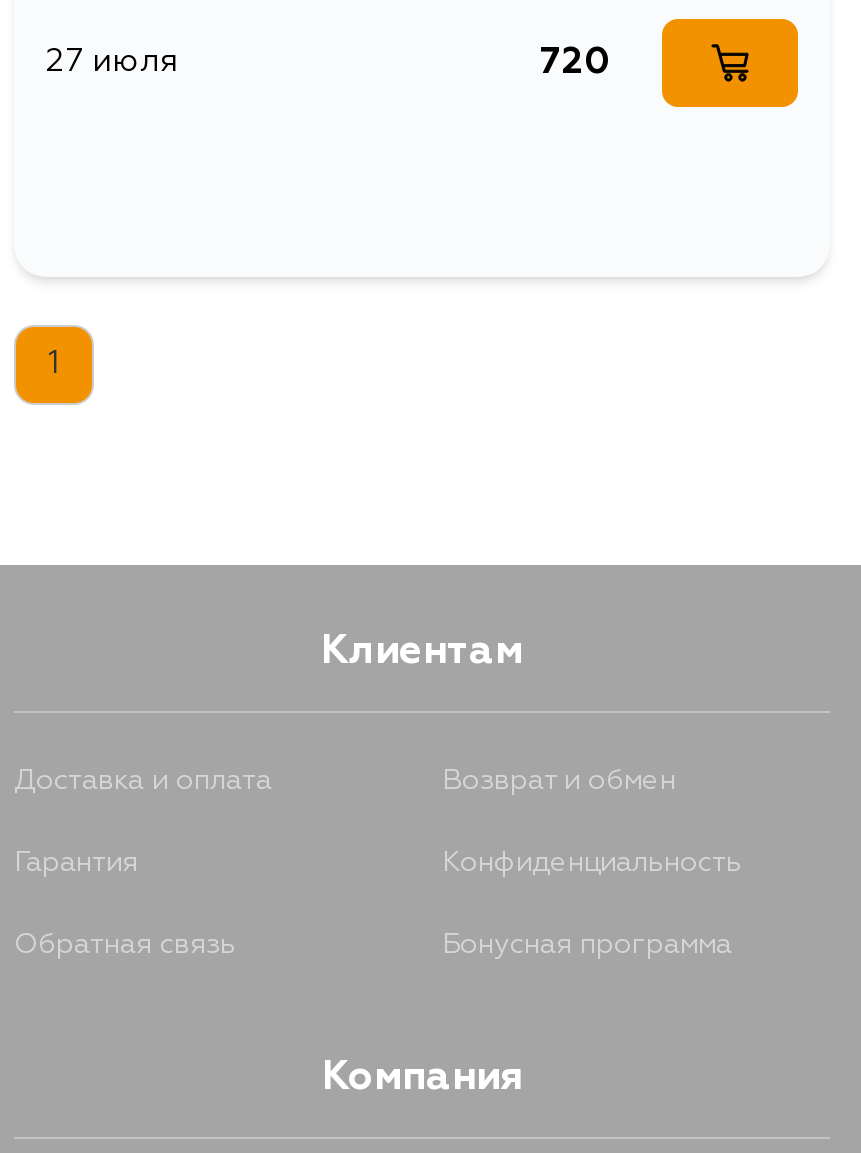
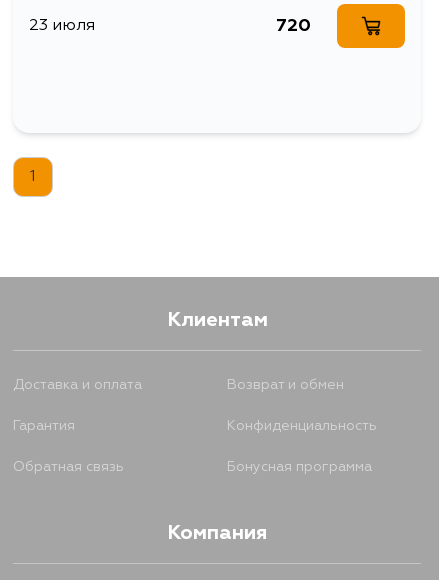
[46,46,178,78] 27 июля -> [29,17,95,33] 23 июля

